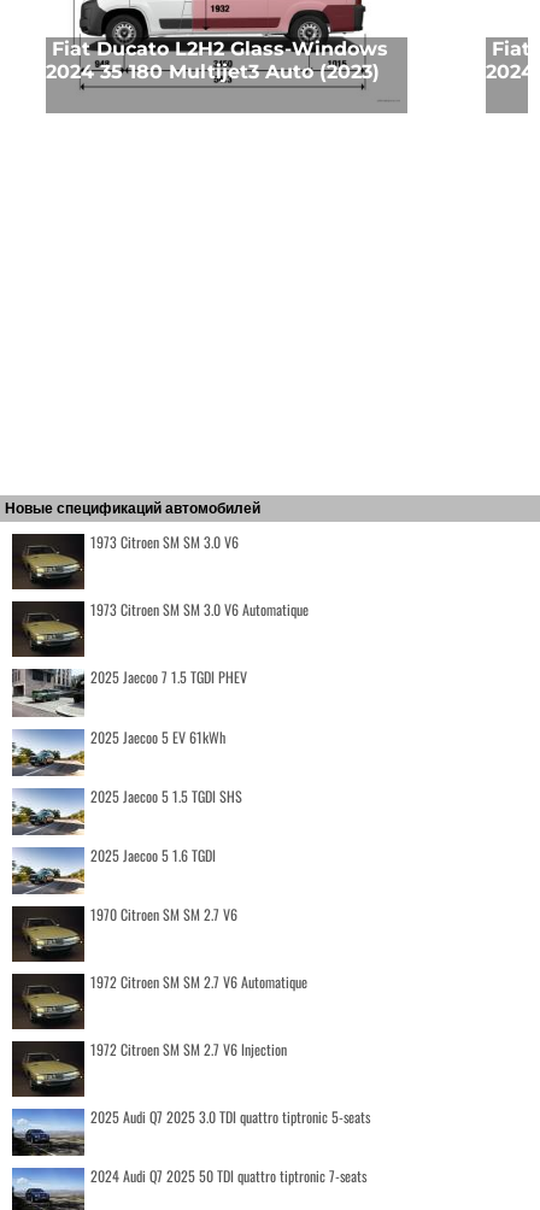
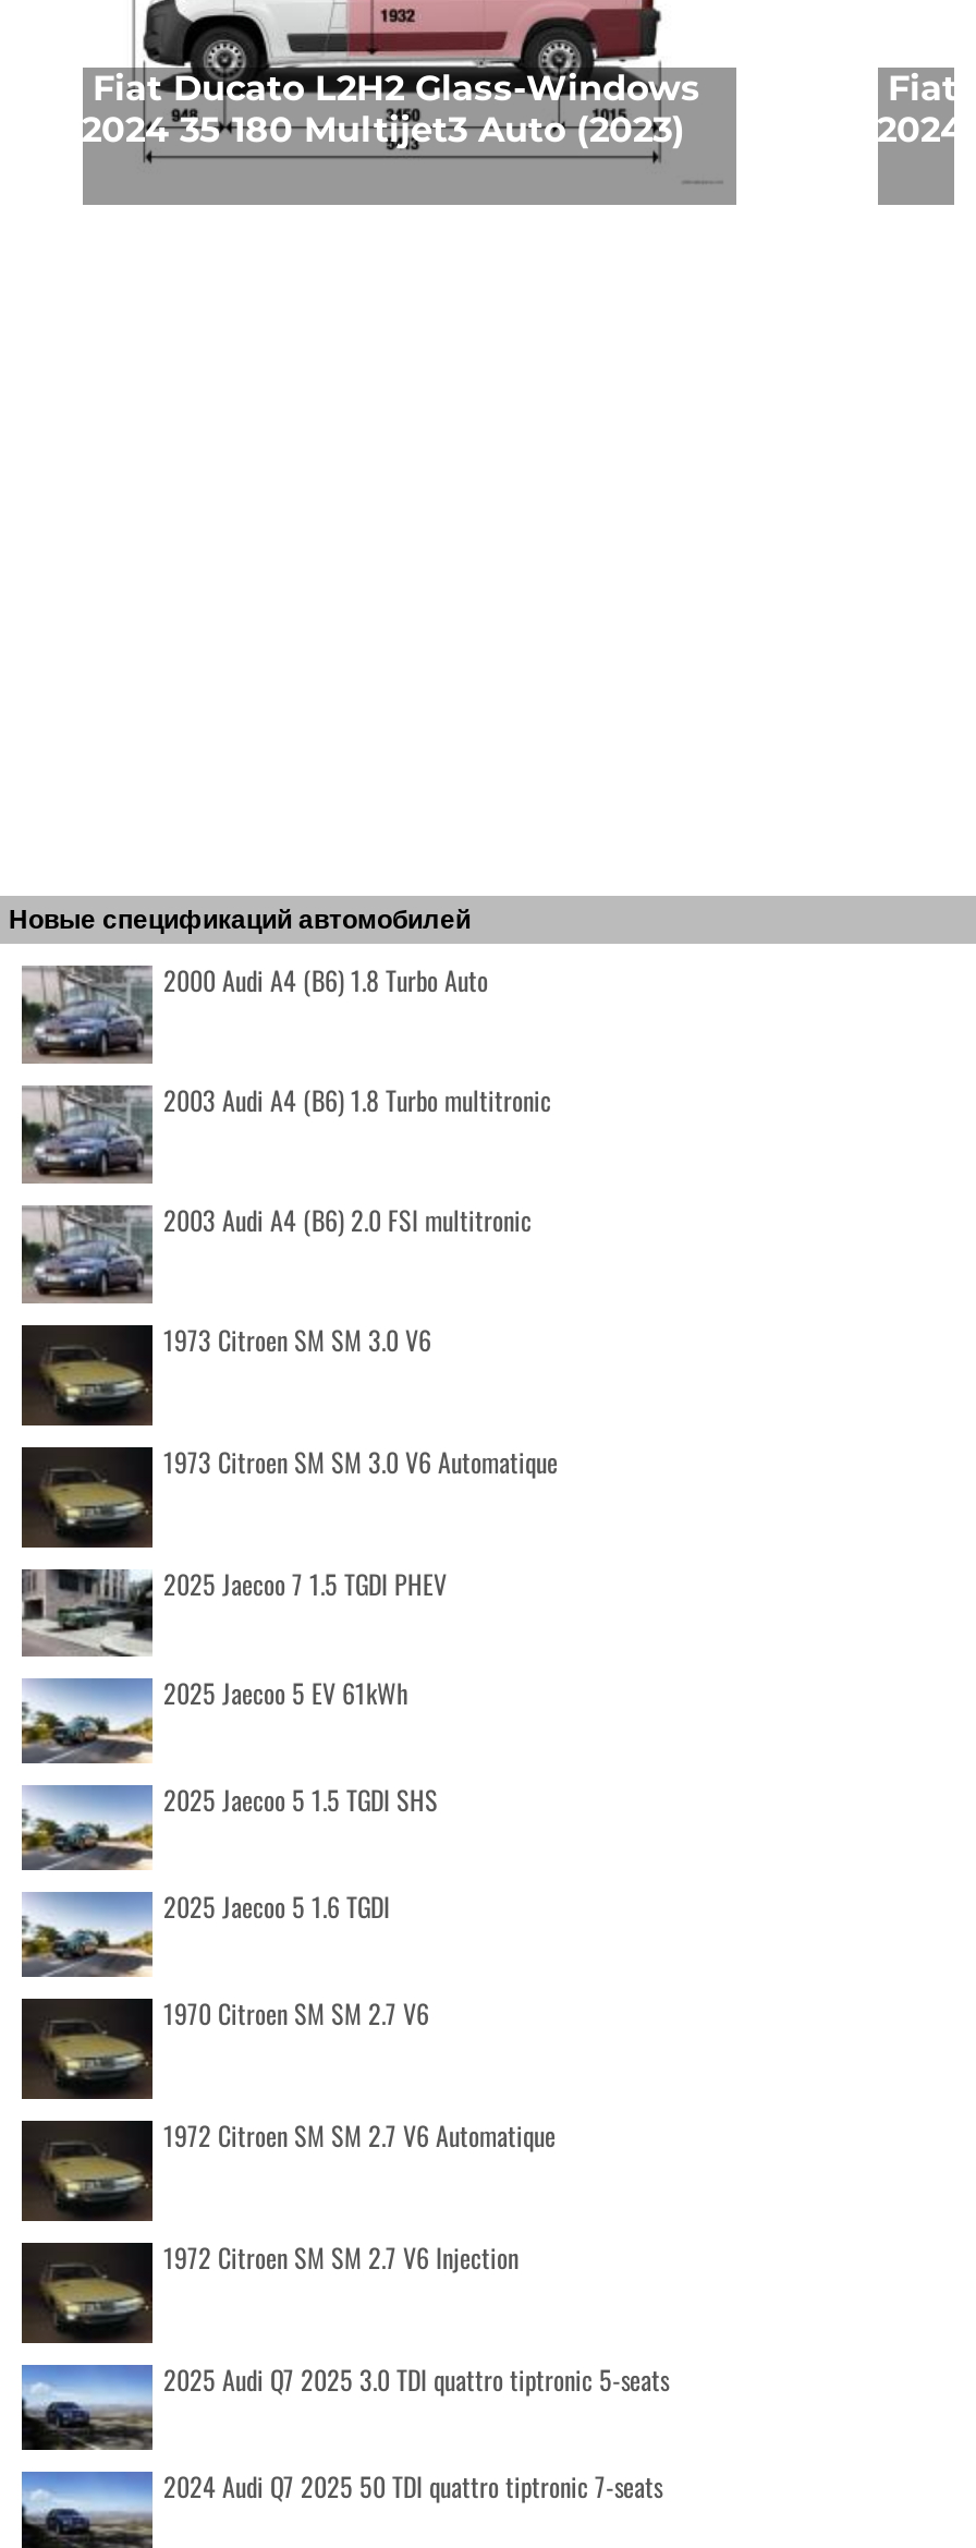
none -> [22,961,551,1238] [image] | 2000 Audi A4 (B6) 1.8 Turbo Auto | 2003 Audi A4 (B6) 1.8 Turbo multitronic | 2003 Audi A4 (B6) 2.0 FSI multitronic
none -> [22,1083,152,1186] [image]
none -> [22,1203,152,1301] [image]

